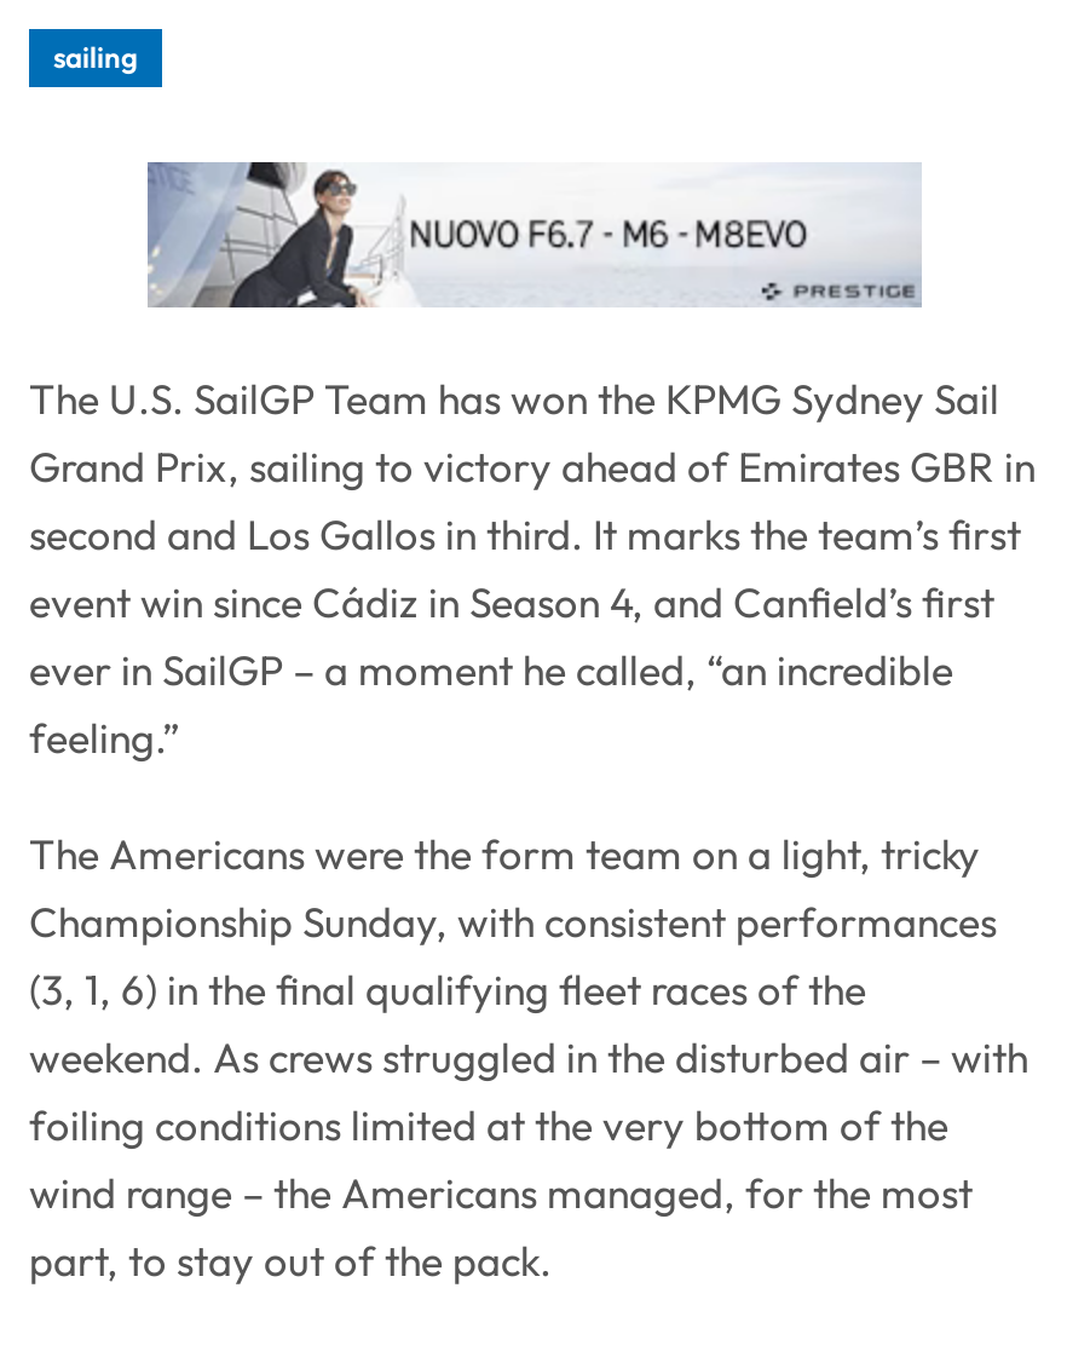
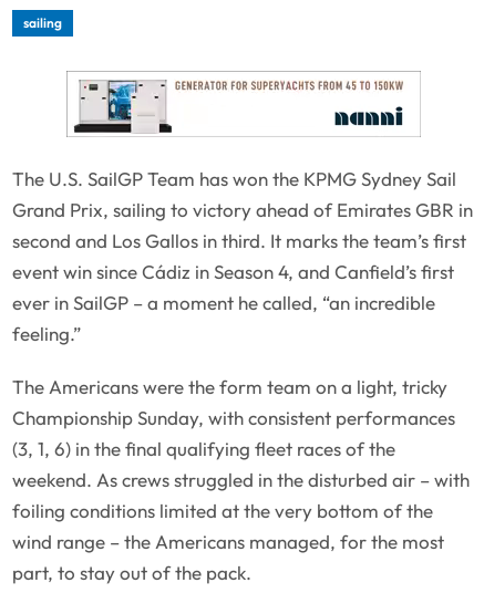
[148,160,922,310] [image] -> [68,71,420,137] [image]

